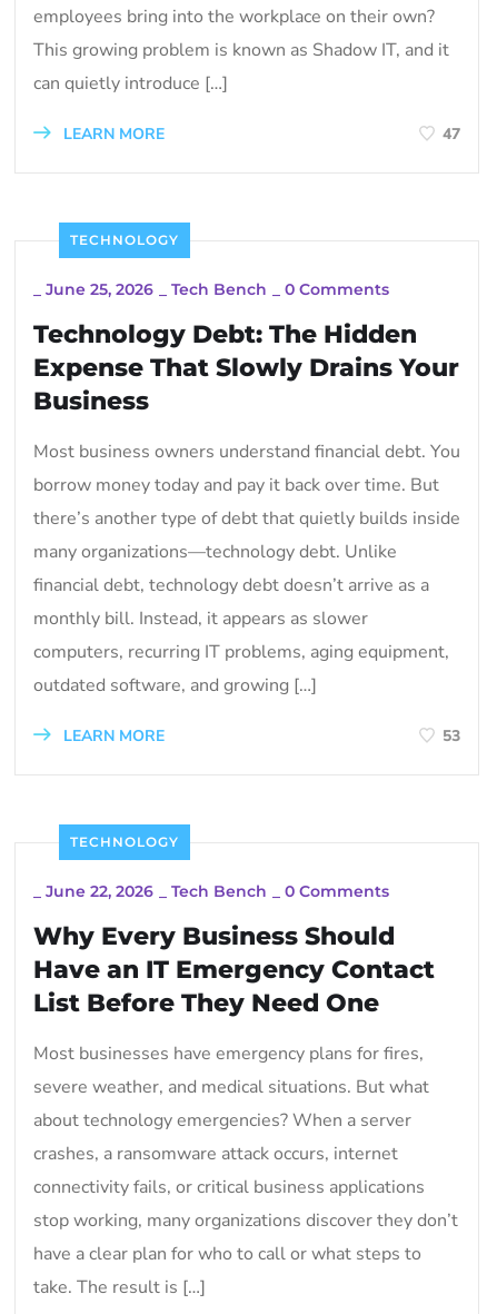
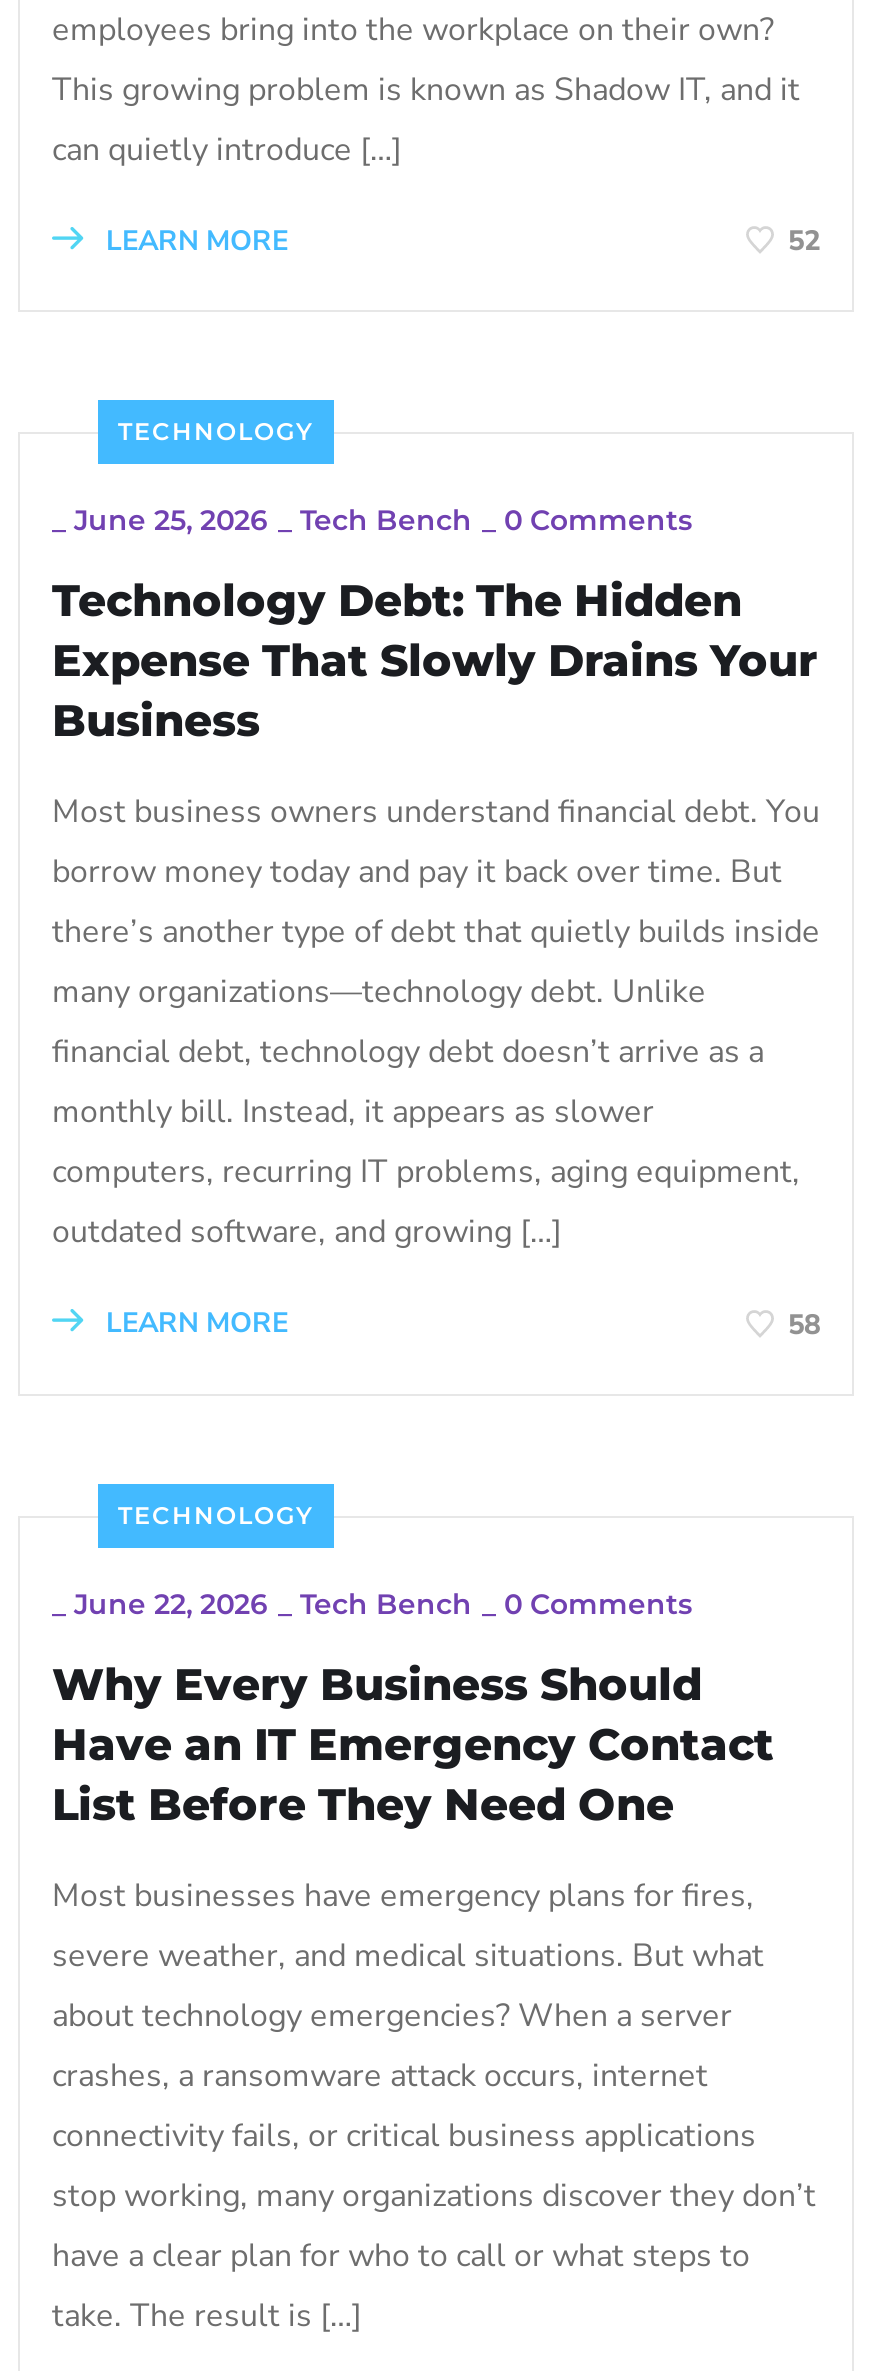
[443,124,460,145] 47 -> [788,223,820,261] 52
[443,726,460,747] 53 -> [788,1305,820,1343] 58

